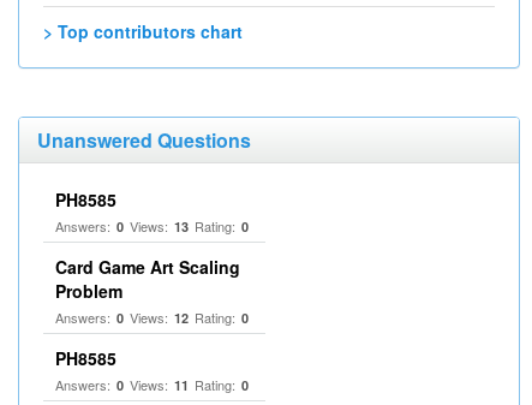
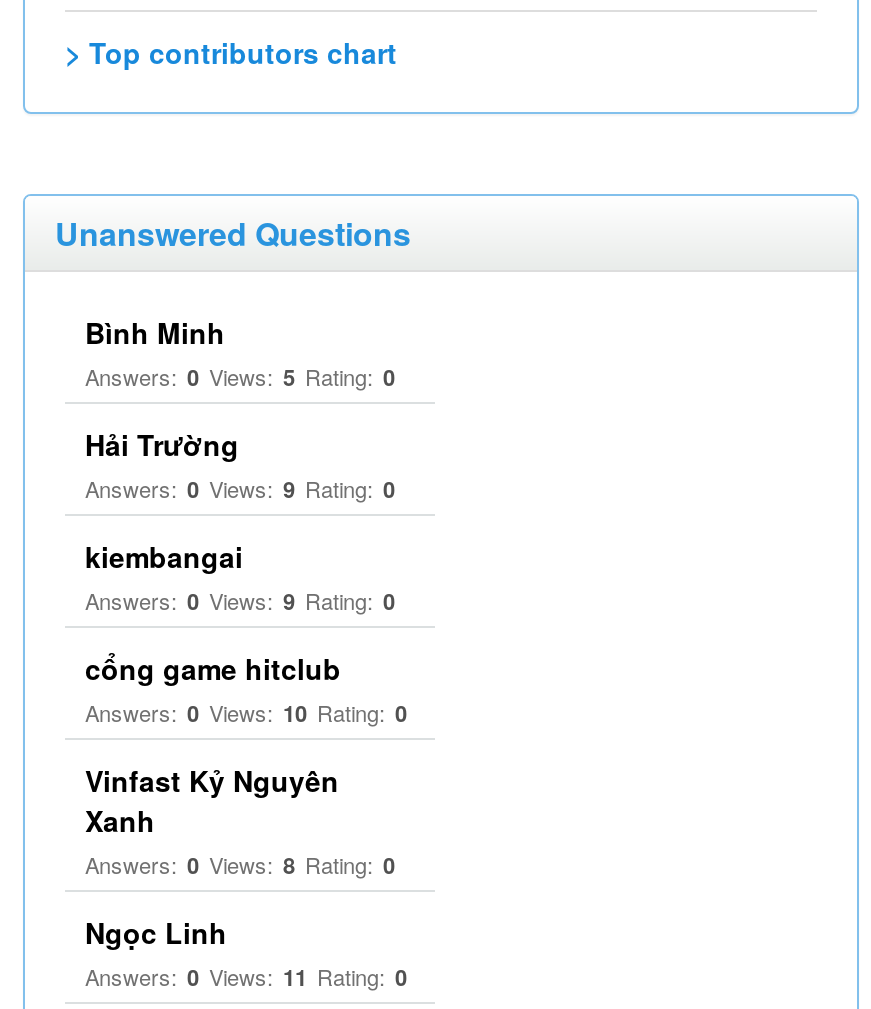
[55,187,249,370] PH8585 | Answers: 0 Views: 13 Rating: 0 | Card Game Art Scaling | Problem | Answers: 0 Views: 12 Rating: 0 | PH8585 -> [85,312,407,952] Bình Minh | Answers: 0 Views: 5 Rating: 0 | Hải Trường | Answers: 0 Views: 9 Rating: 0 | kiembangai | Answers: 0 Views: 9 Rating: 0 | cổng game hitclub | Answers: 0 Views: 10 Rating: 0 | Vinfast Kỷ Nguyên | Xanh | Answers: 0 Views: 8 Rating: 0 | Ngọc Linh

